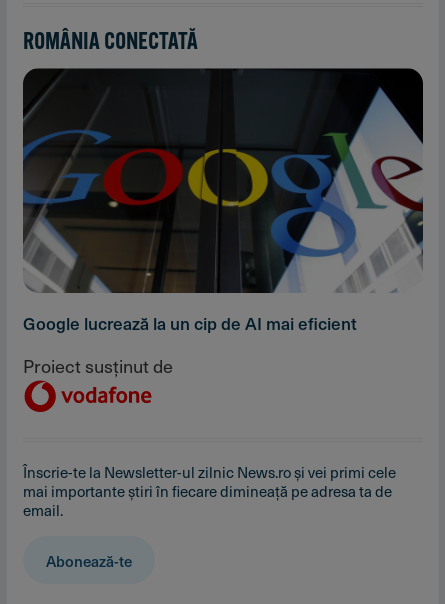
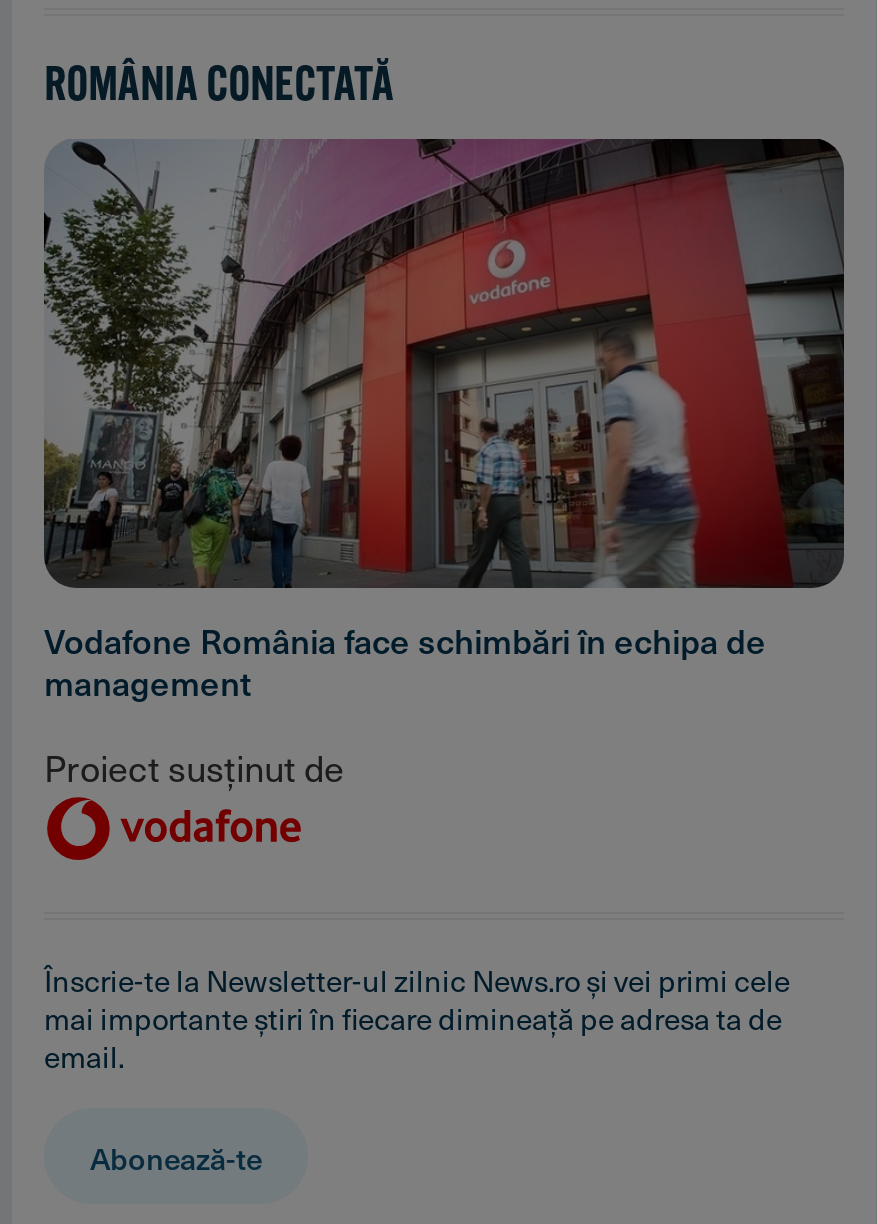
[22,67,424,335] [image] | Google lucrează la un cip de AI mai eficient -> [42,138,846,706] [image] | Vodafone România face schimbări în echipa de | management

